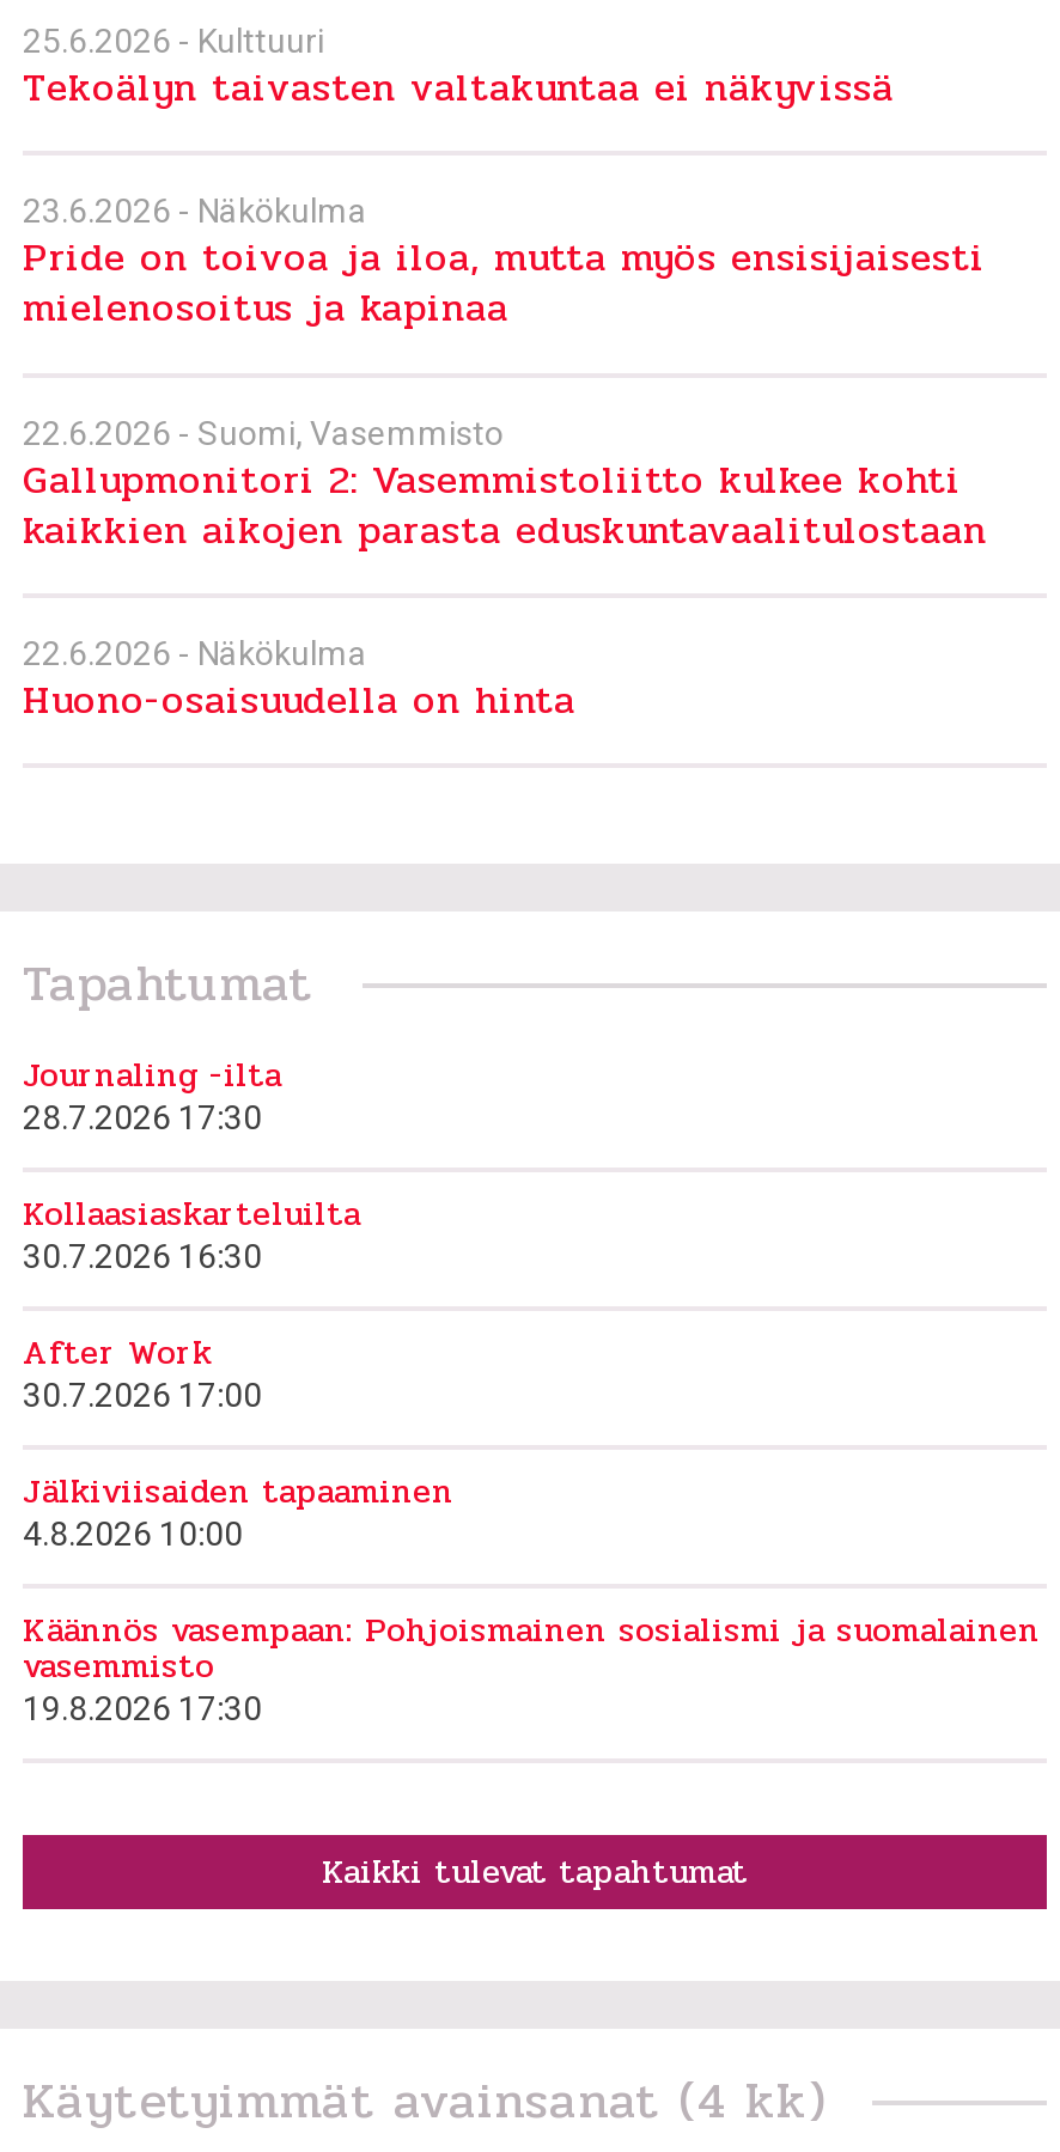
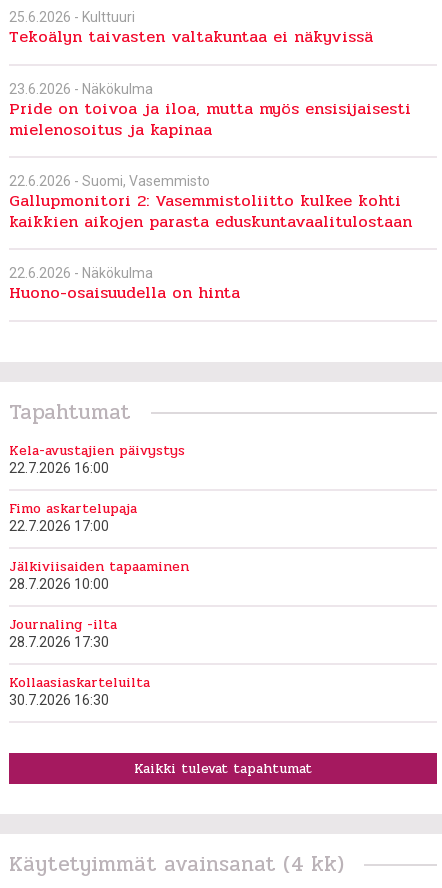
none -> [9,440,185,592] Kela-avustajien päivystys | 22.7.2026 16:00 | Fimo askartelupaja | 22.7.2026 17:00 | 28.7.2026 10:00
moved [23,1052,360,1277] -> [9,614,150,708]: Journaling -ilta | 28.7.2026 17:30 | Kollaasiaskarteluilta | 30.7.2026 16:30
[23,1329,1040,1729] After Work | 30.7.2026 17:00 | 4.8.2026 10:00 | Käännös vasempaan: Pohjoismainen sosialismi ja suomalainen | vasemmisto | 19.8.2026 17:30 -> none
moved [23,1468,453,1518] -> [9,556,189,577]: Jälkiviisaiden tapaaminen

